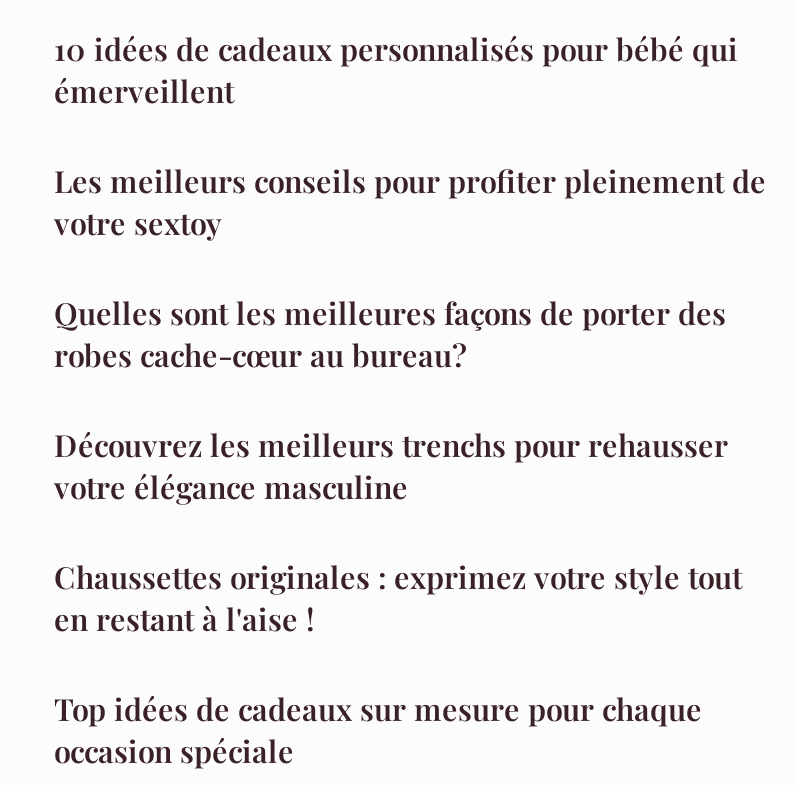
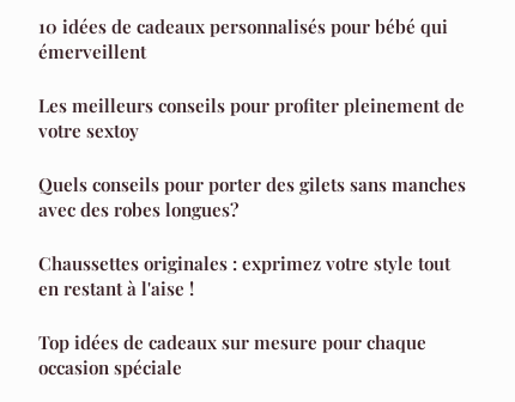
[54,293,728,507] Quelles sont les meilleures façons de porter des | robes cache-cœur au bureau? | Découvrez les meilleurs trenchs pour rehausser | votre élégance masculine -> [38,172,466,221] Quels conseils pour porter des gilets sans manches | avec des robes longues?

